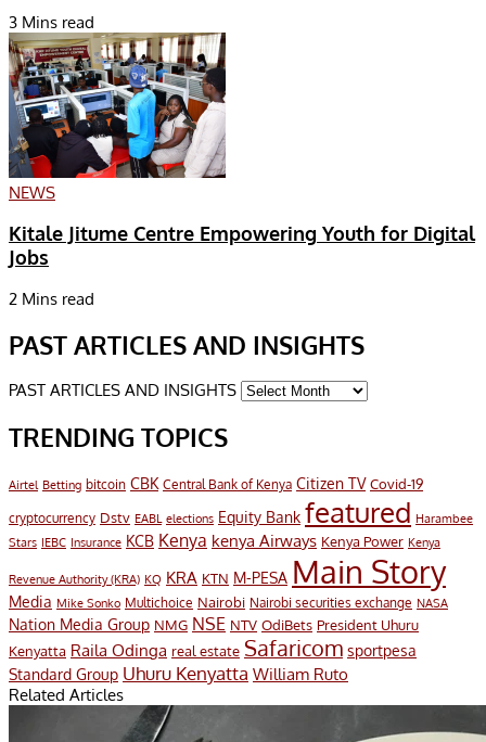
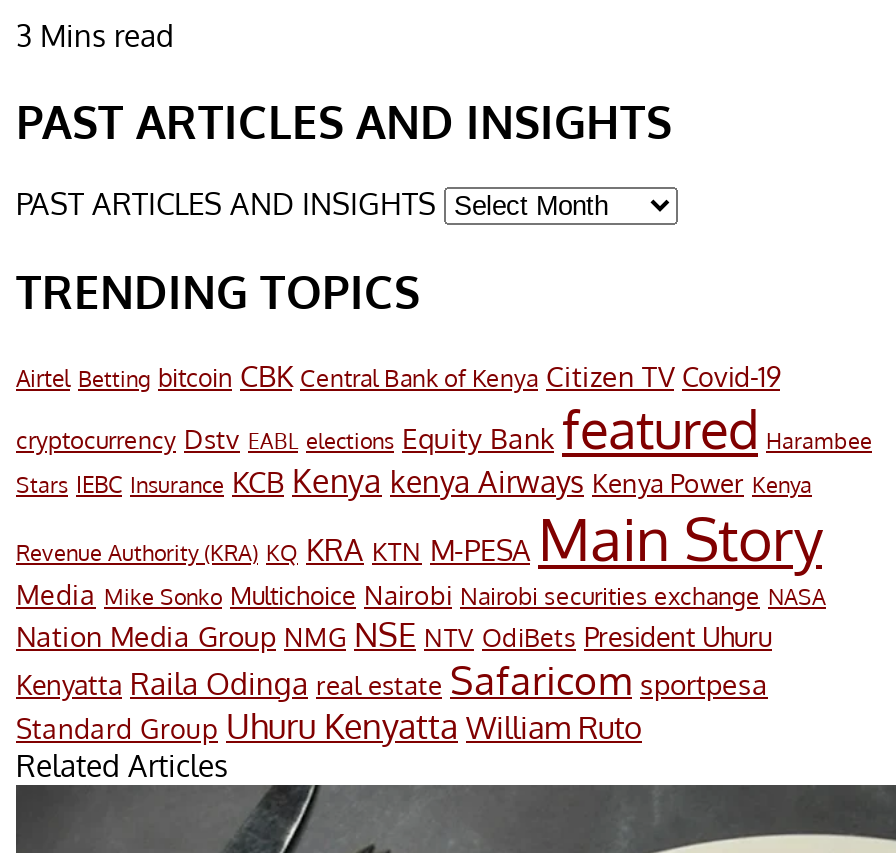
[8,31,475,309] [image] | NEWS | Kitale Jitume Centre Empowering Youth for Digital | Jobs | 2 Mins read -> none

